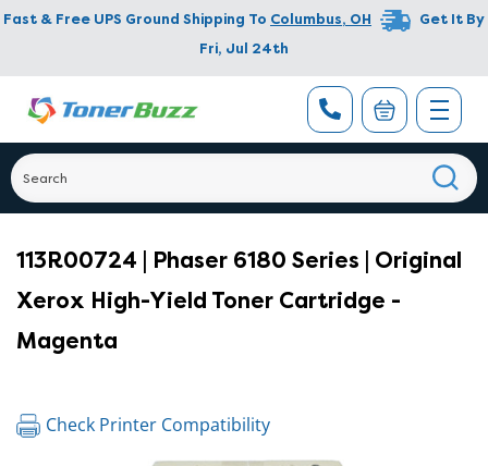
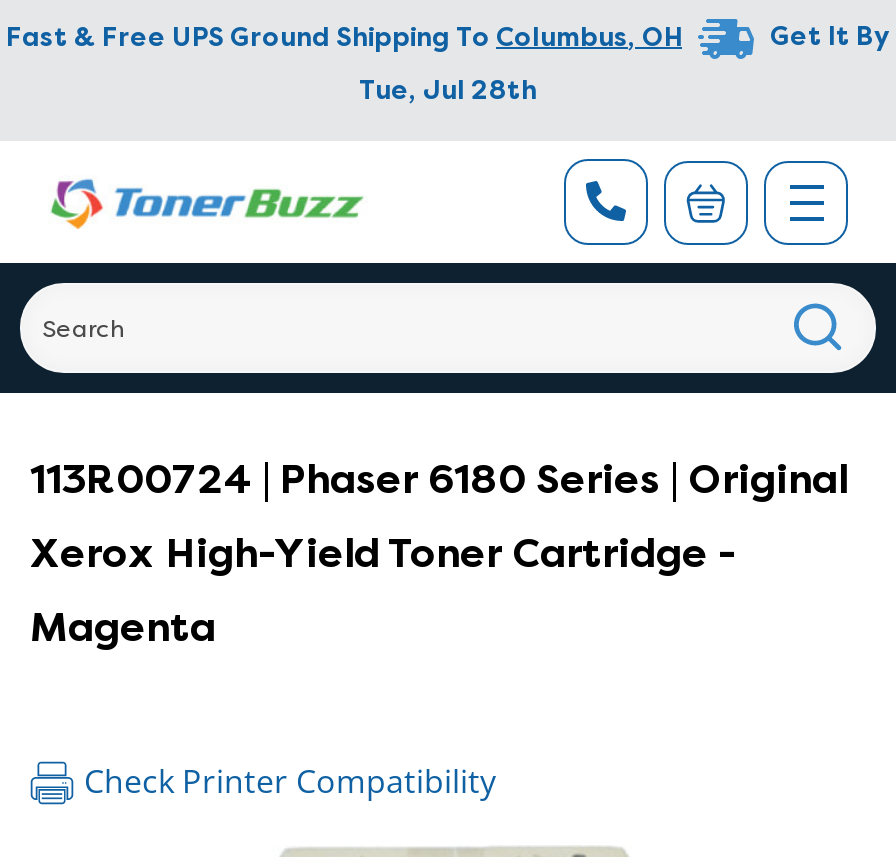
[199,39,289,58] Fri, Jul 24th -> [359,73,537,107] Tue, Jul 28th

